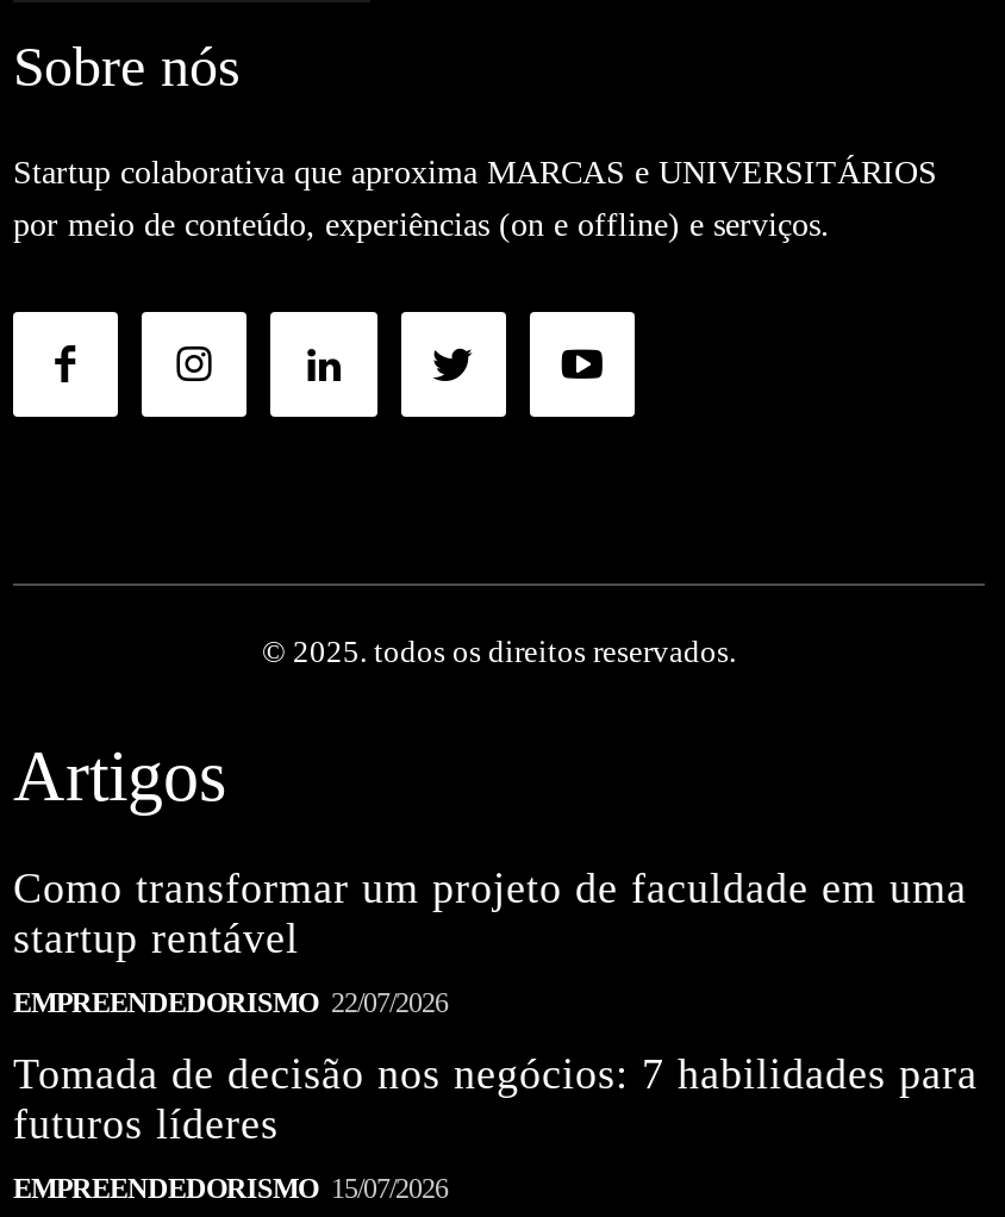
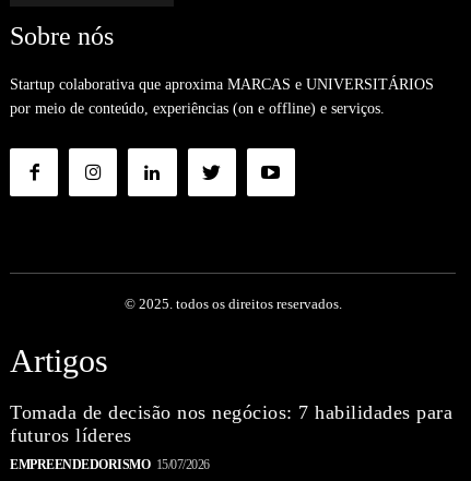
[13,864,967,1019] Como transformar um projeto de faculdade em uma | startup rentável | EMPREENDEDORISMO 22/07/2026 -> none

